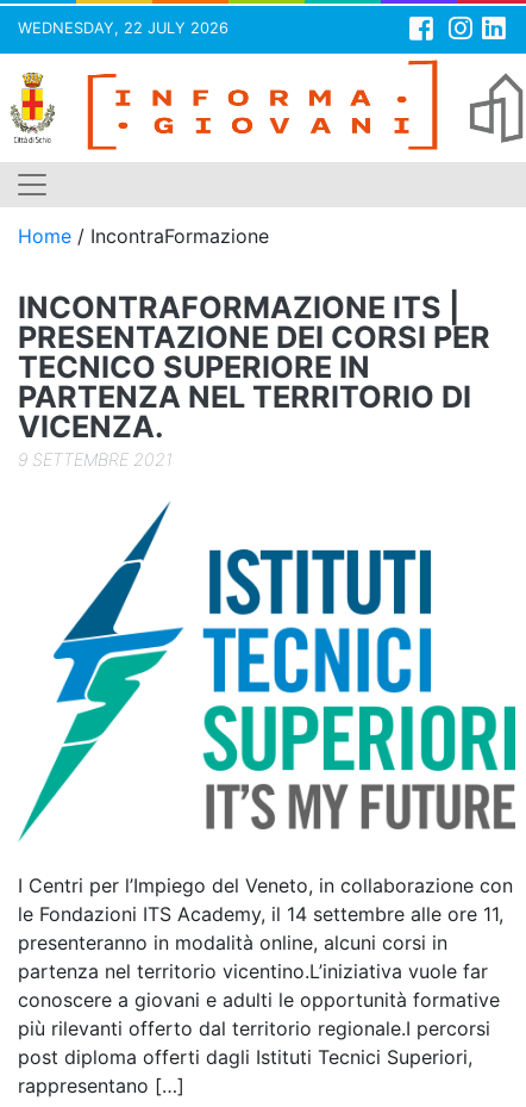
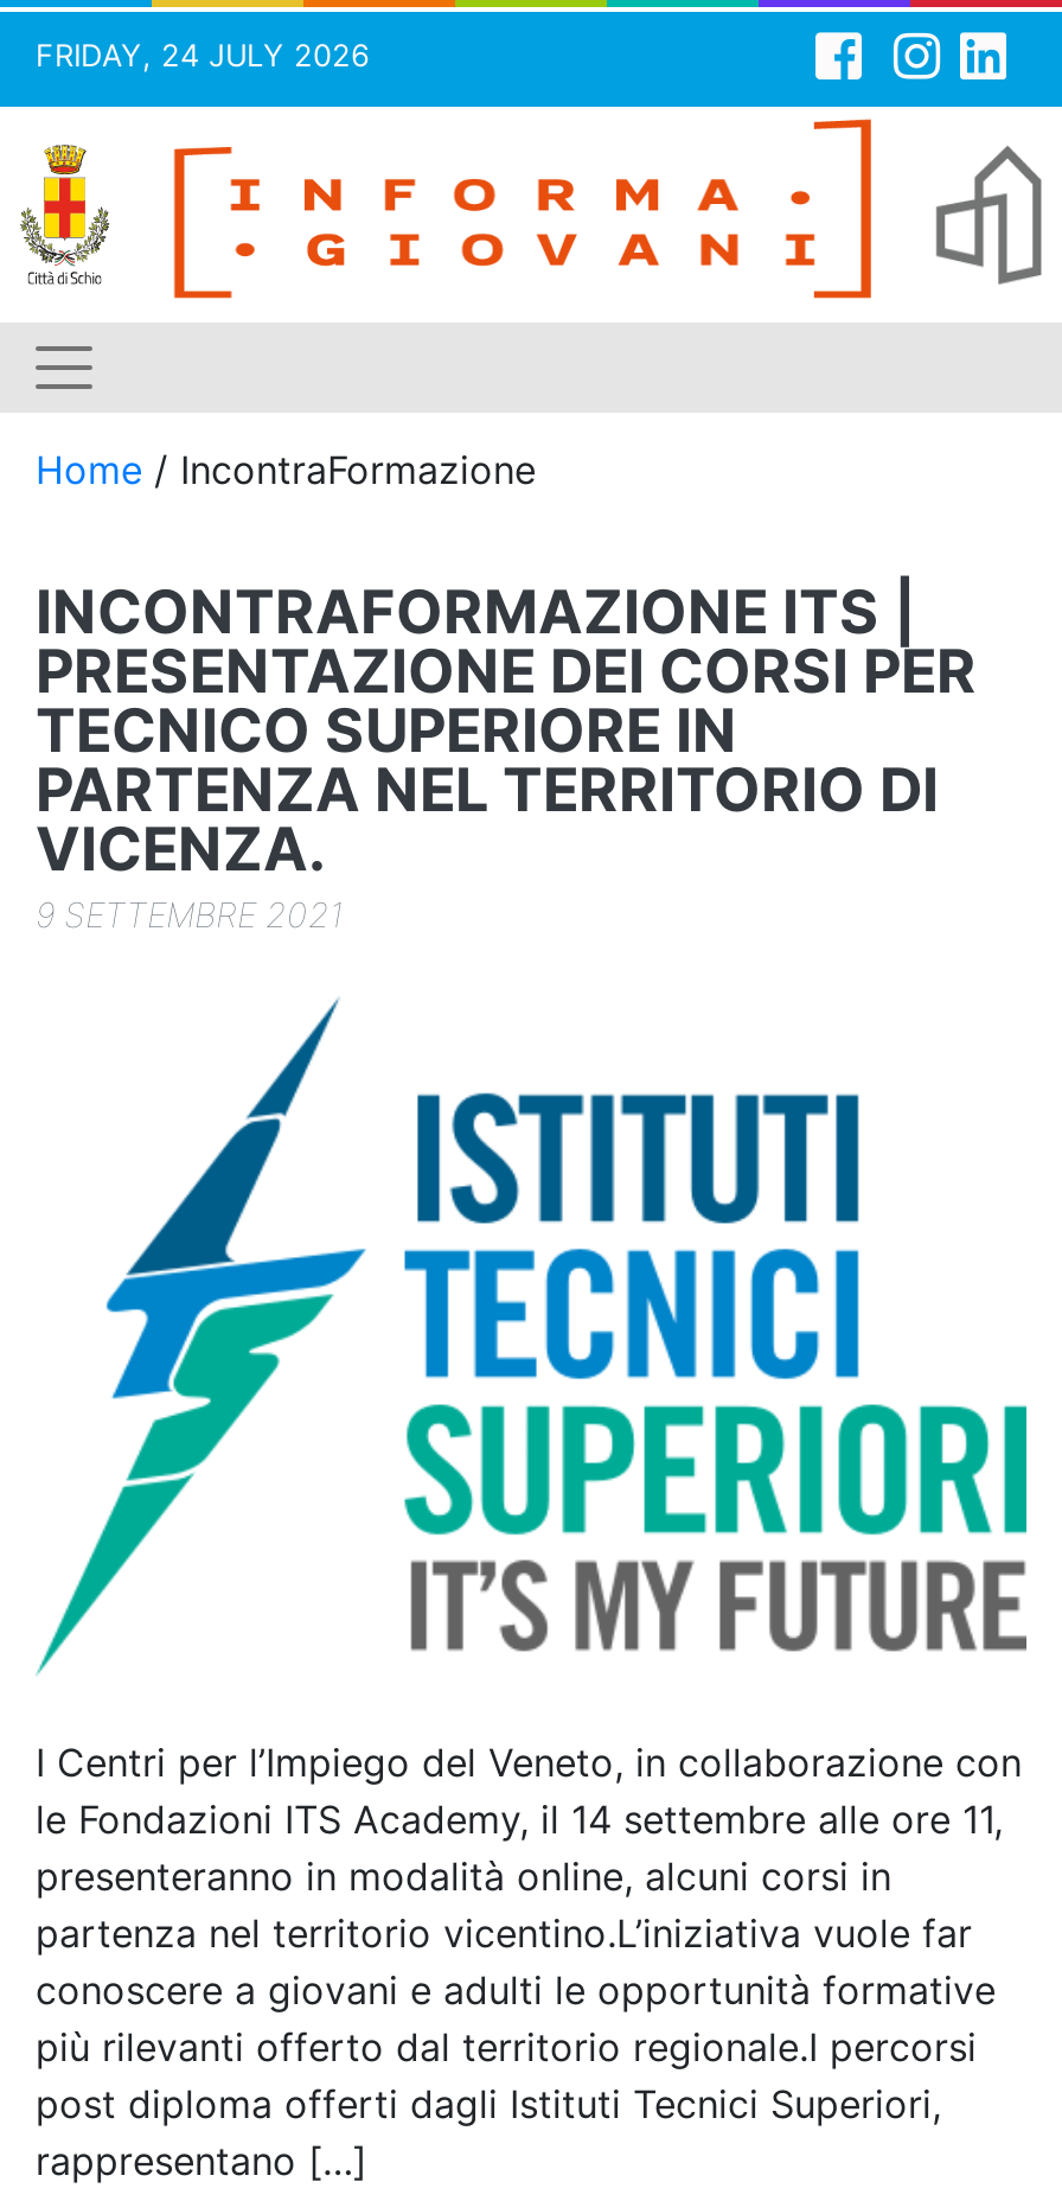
[18,19,228,37] WEDNESDAY, 22 JULY 2026 -> [36,38,370,74] FRIDAY, 24 JULY 2026

